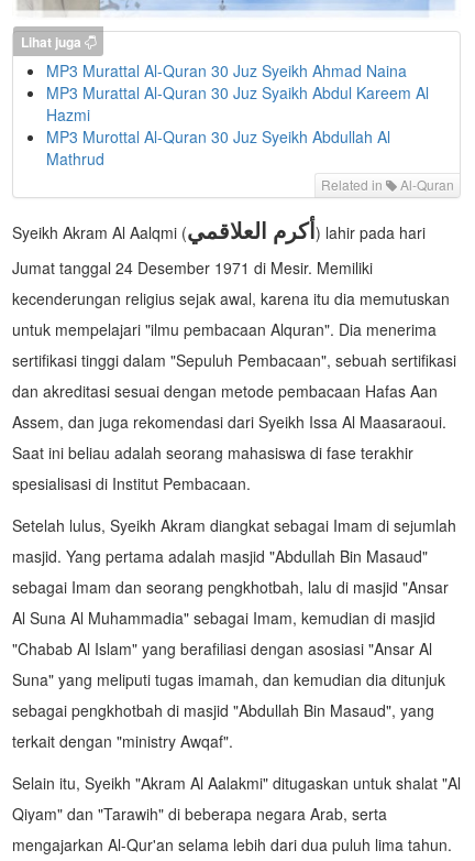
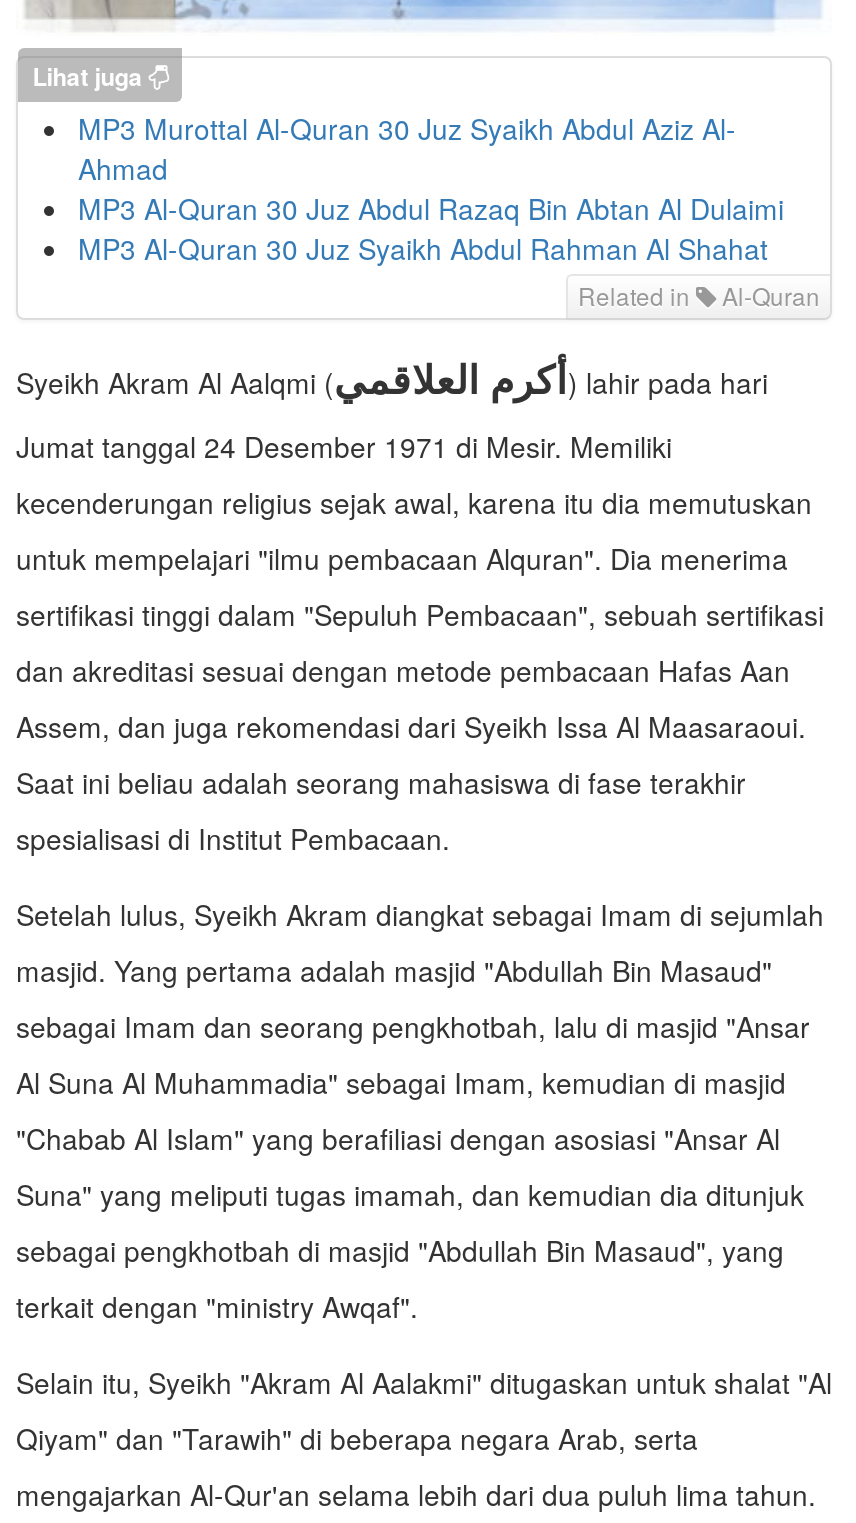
[46,60,429,170] MP3 Murattal Al-Quran 30 Juz Syeikh Ahmad Naina | MP3 Murattal Al-Quran 30 Juz Syaikh Abdul Kareem Al | Hazmi | MP3 Murottal Al-Quran 30 Juz Syeikh Abdullah Al | Mathrud -> [78,108,784,268] MP3 Murottal Al-Quran 30 Juz Syaikh Abdul Aziz Al- | Ahmad | MP3 Al-Quran 30 Juz Abdul Razaq Bin Abtan Al Dulaimi | MP3 Al-Quran 30 Juz Syaikh Abdul Rahman Al Shahat

